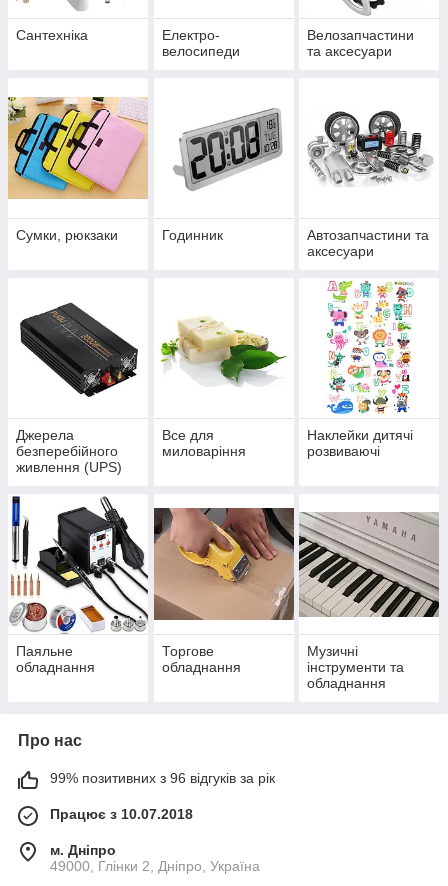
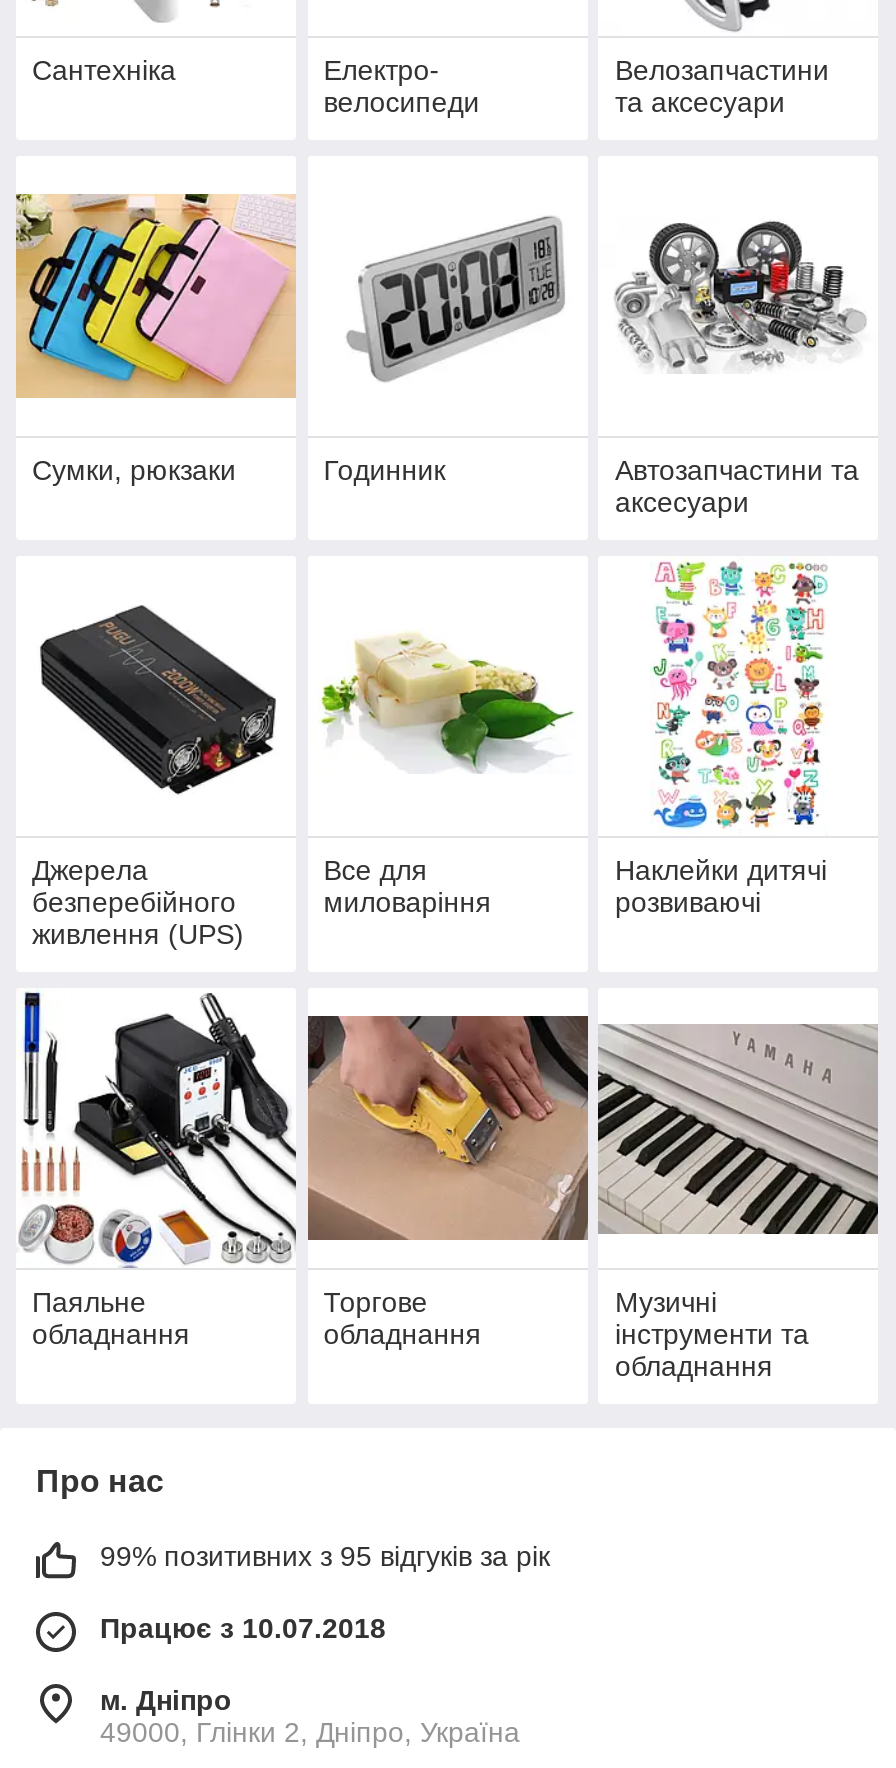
[50,770,275,786] 99% позитивних з 96 відгуків за рік -> [100,1540,550,1572] 99% позитивних з 95 відгуків за рік

